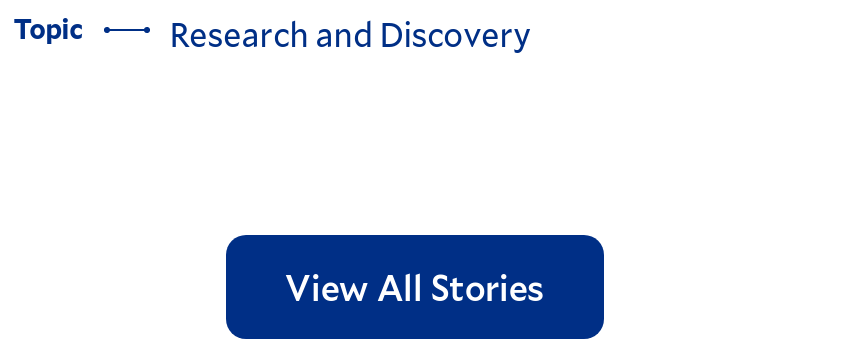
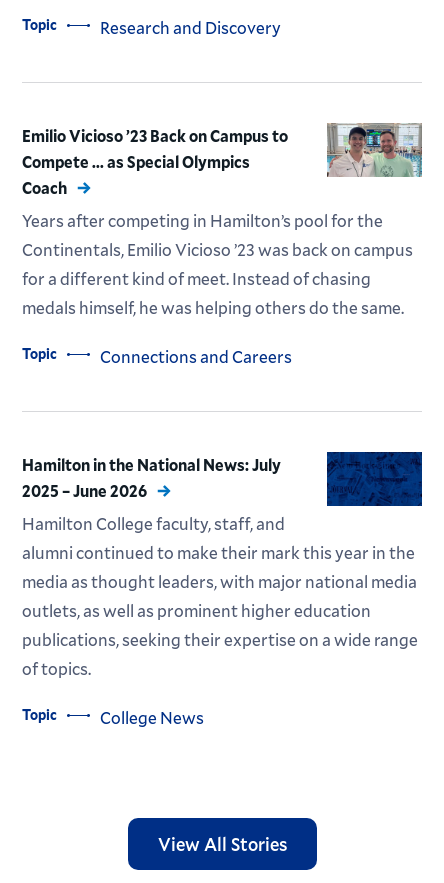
none -> [22,122,423,368] [image] | Emilio Vicioso ’23 Back on Campus to | Compete ... as Special Olympics | Coach | Years after competing in Hamilton’s pool for the | Continentals, Emilio Vicioso ’23 was back on campus | for a different kind of meet. Instead of chasing | medals himself, he was helping others do the same. | Topic | Connections and Careers
none -> [22,451,423,729] [image] | Hamilton in the National News: July | 2025 – June 2026 | Hamilton College faculty, staff, and | alumni continued to make their mark this year in the | media as thought leaders, with major national media | outlets, as well as prominent higher education | publications, seeking their expertise on a wide range | of topics. | Topic | College News

